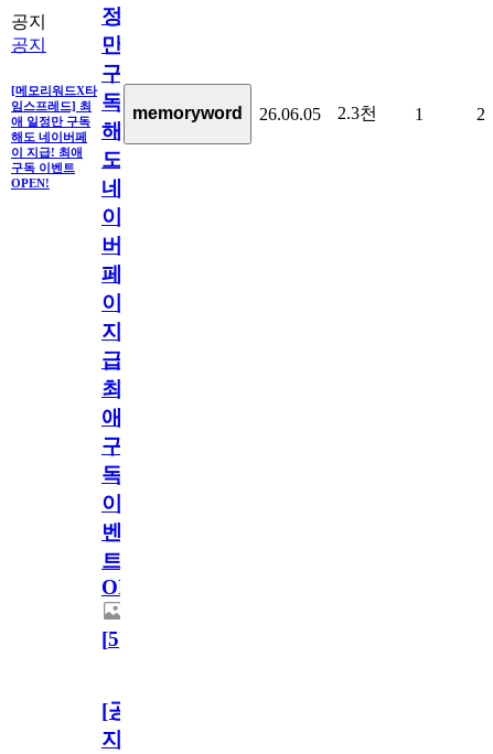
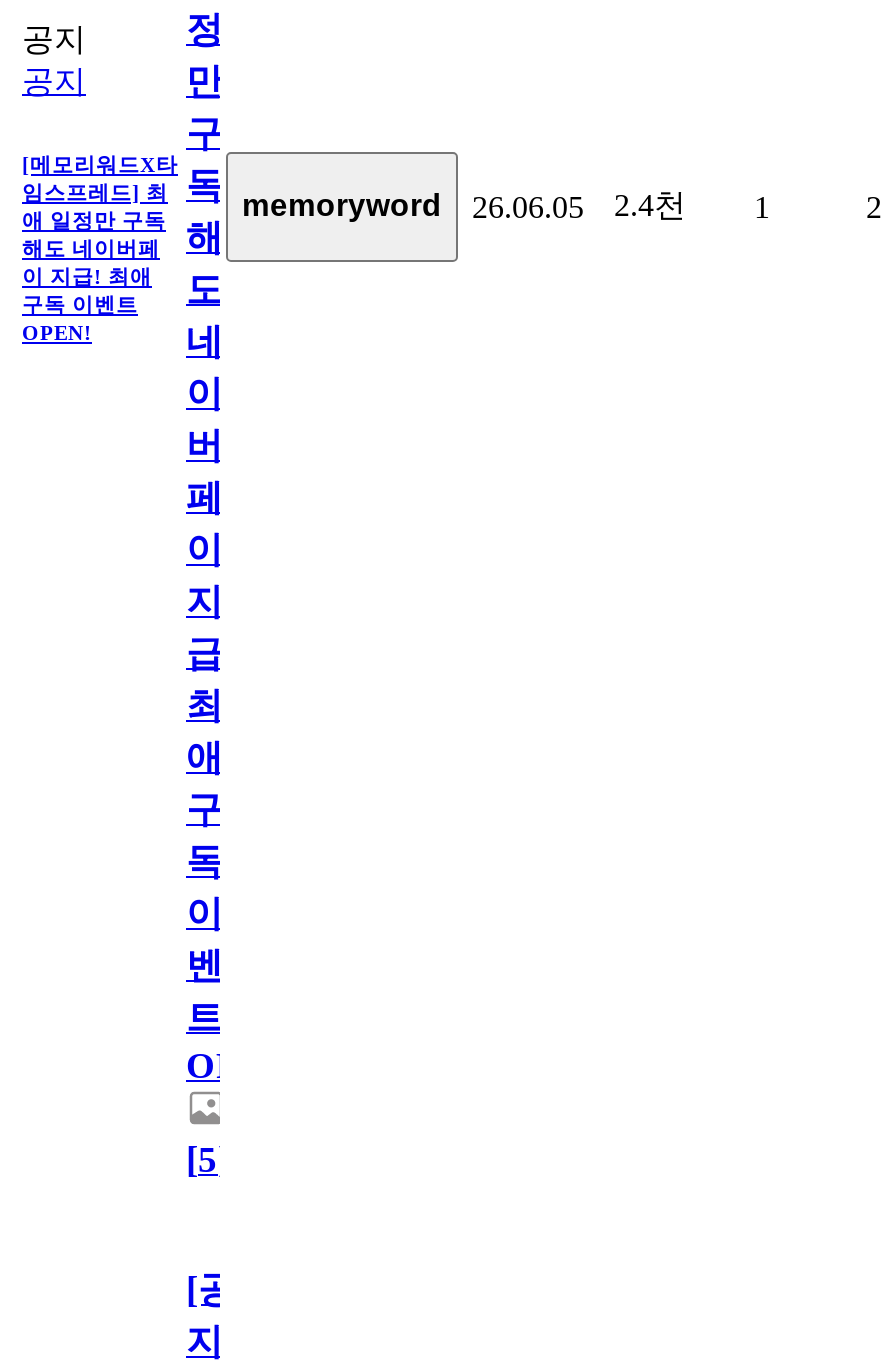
[11,84,424,123] [메모리워드X타 임스프레드] 최 독 memoryword 26.06.05 2.3천 1 -> [22,153,770,223] [메모리워드X타 임스프레드] 최 독 memoryword 26.06.05 2.4천 1

